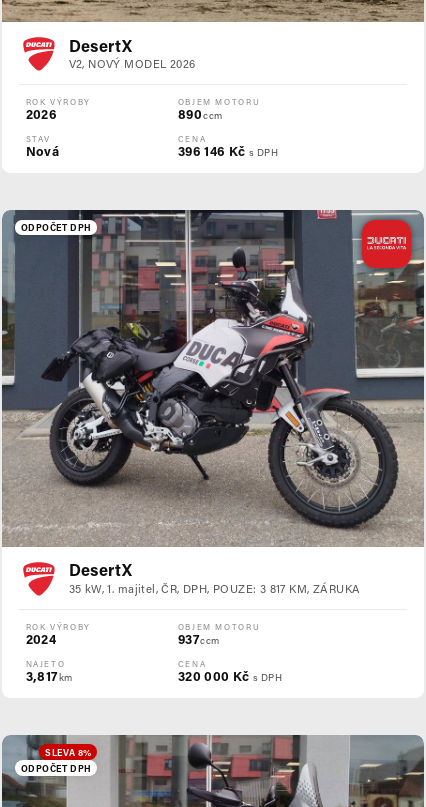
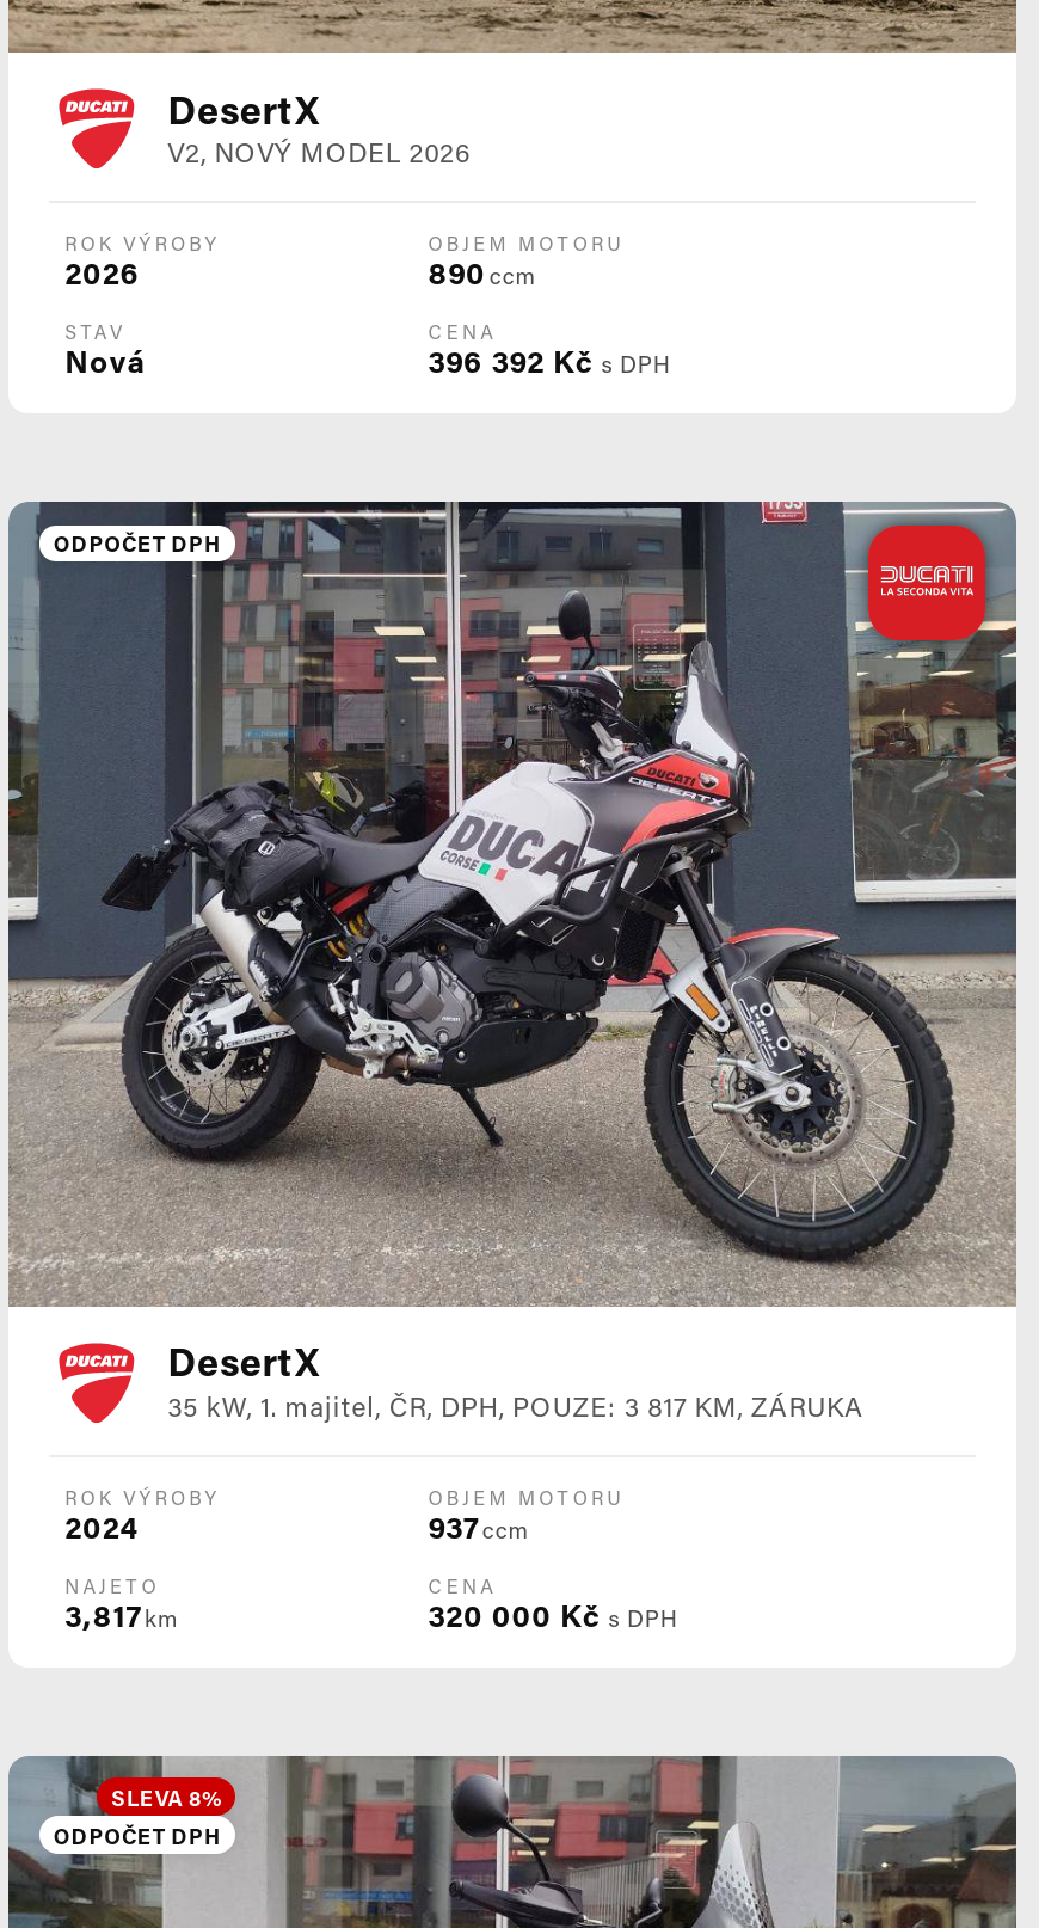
[178,142,278,159] 396 146 Kč s DPH -> [428,340,670,381] 396 392 Kč s DPH

